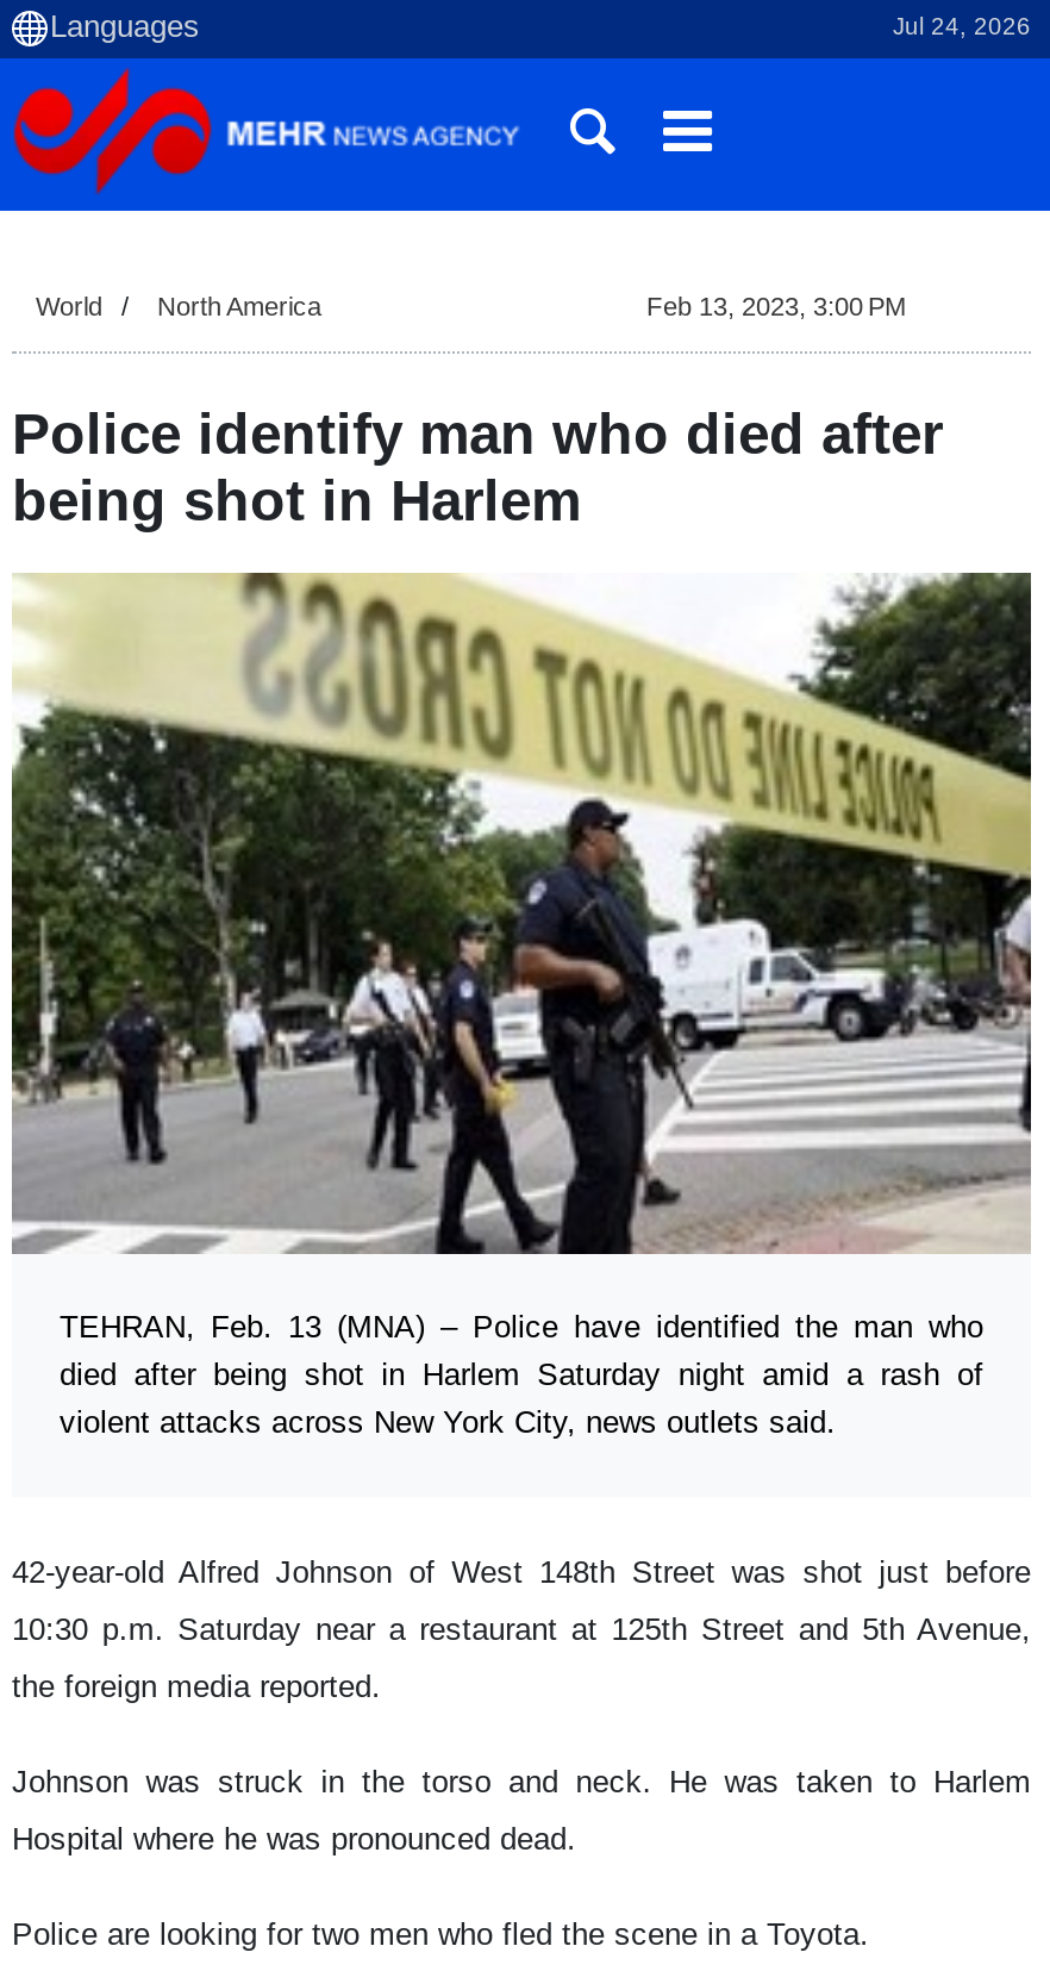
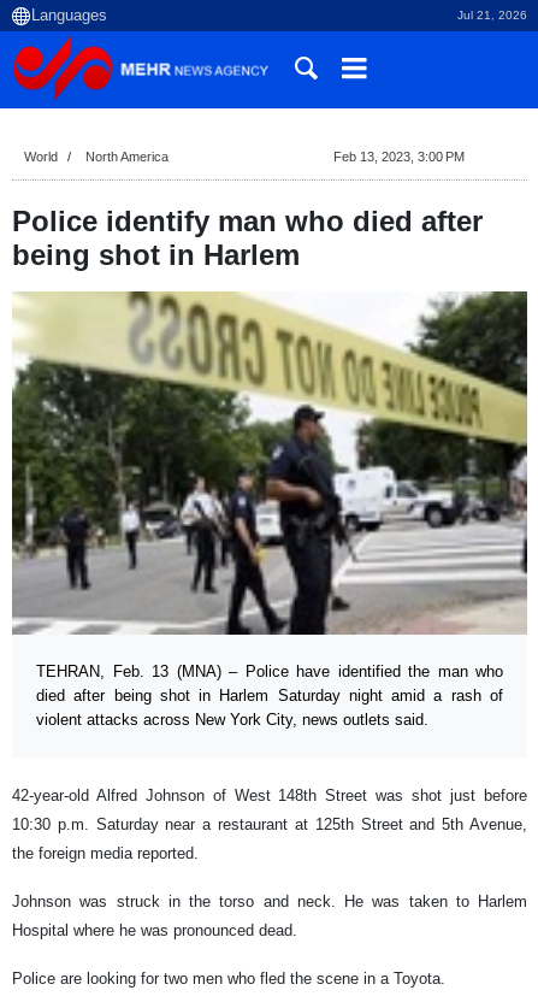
[893,13,1031,39] Jul 24, 2026 -> [457,8,527,22] Jul 21, 2026

